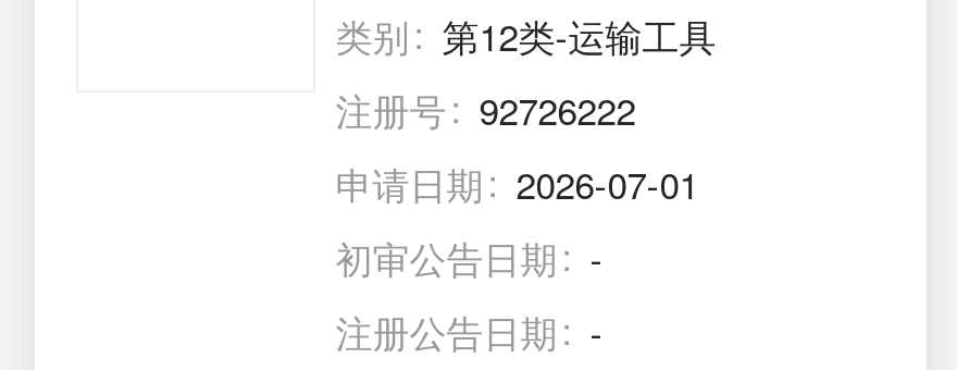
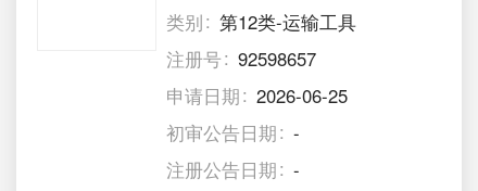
[336,84,636,136] 注册号 92726222 -> [167,46,316,72] 注册号 92598657
[336,158,699,210] 申请日期 2026-07-01 -> [167,82,348,109] 申请日期 2026-06-25

